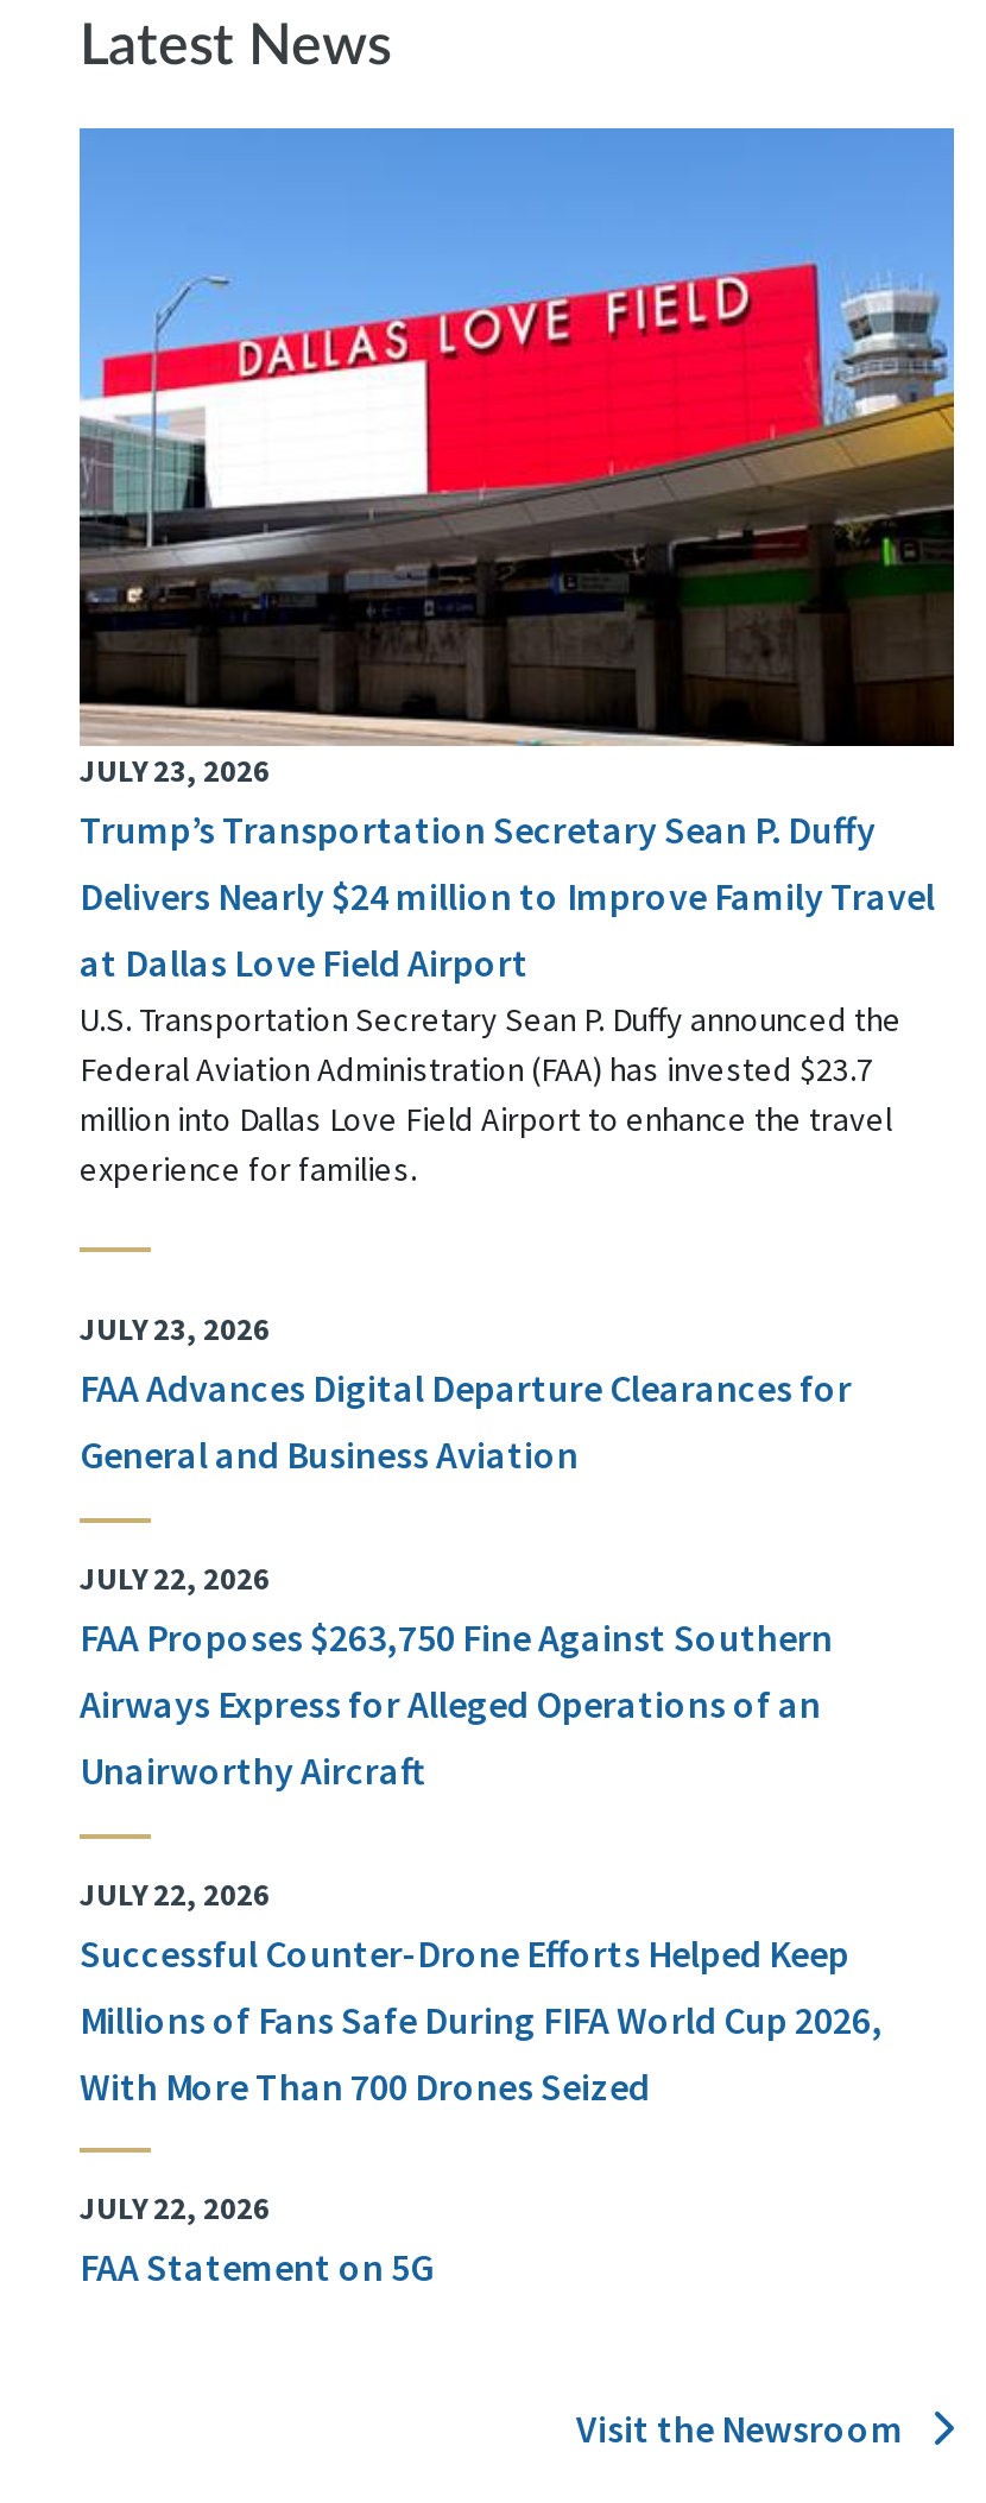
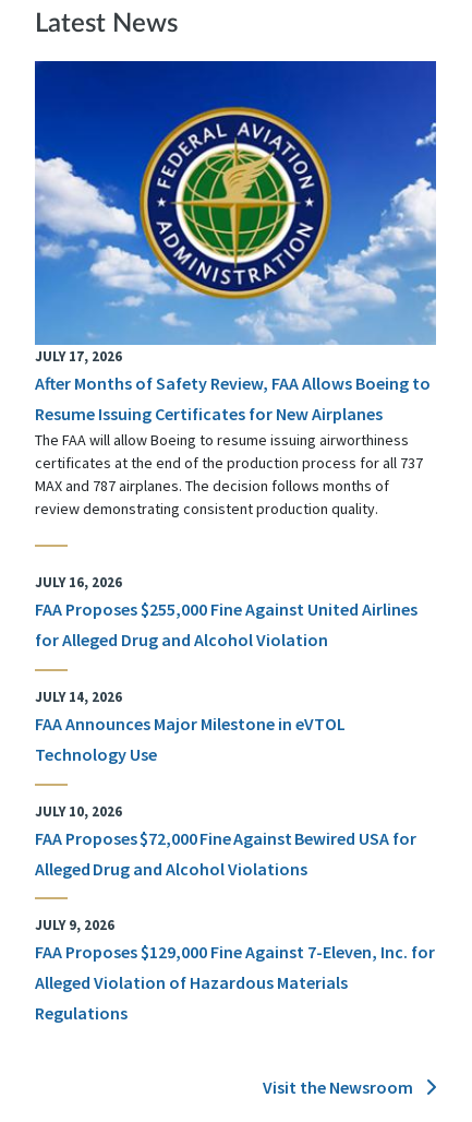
[77,126,956,1189] [image] | JULY 23, 2026 | Trump’s Transportation Secretary Sean P. Duffy | Delivers Nearly $24 million to Improve Family Travel | at Dallas Love Field Airport | U.S. Transportation Secretary Sean P. Duffy announced the | Federal Aviation Administration (FAA) has invested $23.7 | million into Dallas Love Field Airport to enhance the travel | experience for families. -> [34,60,437,518] [image] | JULY 17, 2026 | After Months of Safety Review, FAA Allows Boeing to | Resume Issuing Certificates for New Airplanes | The FAA will allow Boeing to resume issuing airworthiness | certificates at the end of the production process for all 737 | MAX and 787 airplanes. The decision follows months of | review demonstrating consistent production quality.
[80,1310,852,1479] JULY 23, 2026 | FAA Advances Digital Departure Clearances for | General and Business Aviation -> [35,573,417,651] JULY 16, 2026 | FAA Proposes $255,000 Fine Against United Airlines | for Alleged Drug and Alcohol Violation
[80,1559,833,1794] JULY 22, 2026 | FAA Proposes $263,750 Fine Against Southern | Airways Express for Alleged Operations of an | Unairworthy Aircraft -> [35,688,346,765] JULY 14, 2026 | FAA Announces Major Milestone in eVTOL | Technology Use
[80,1874,883,2109] JULY 22, 2026 | Successful Counter-Drone Efforts Helped Keep | Millions of Fans Safe During FIFA World Cup 2026, | With More Than 700 Drones Seized -> [35,802,416,879] JULY 10, 2026 | FAA Proposes $72,000 Fine Against Bewired USA for | Alleged Drug and Alcohol Violations
[80,2189,434,2291] JULY 22, 2026 | FAA Statement on 5G -> [35,916,435,1024] JULY 9, 2026 | FAA Proposes $129,000 Fine Against 7-Eleven, Inc. for | Alleged Violation of Hazardous Materials | Regulations

